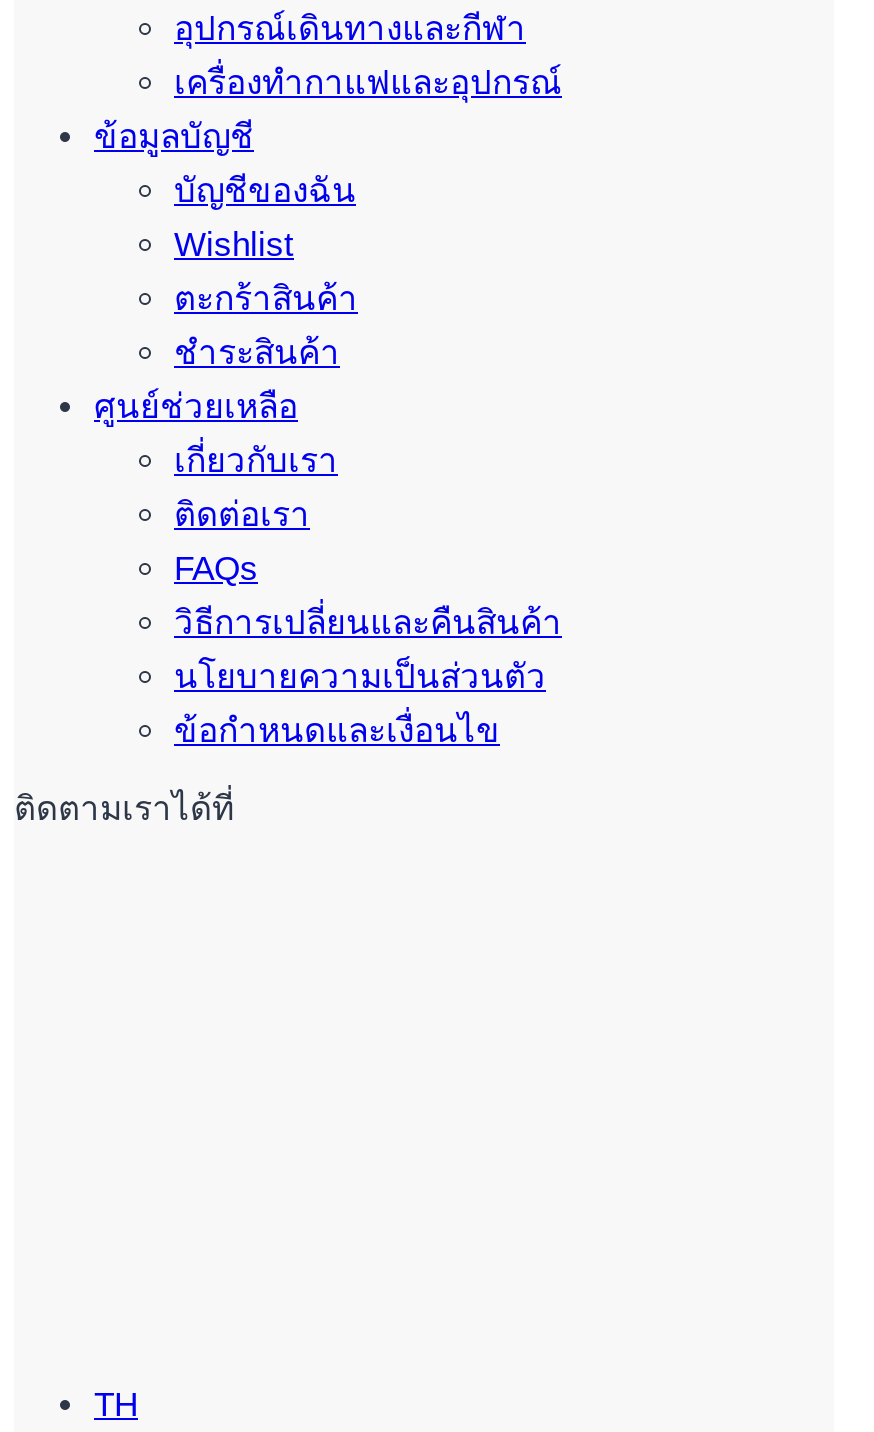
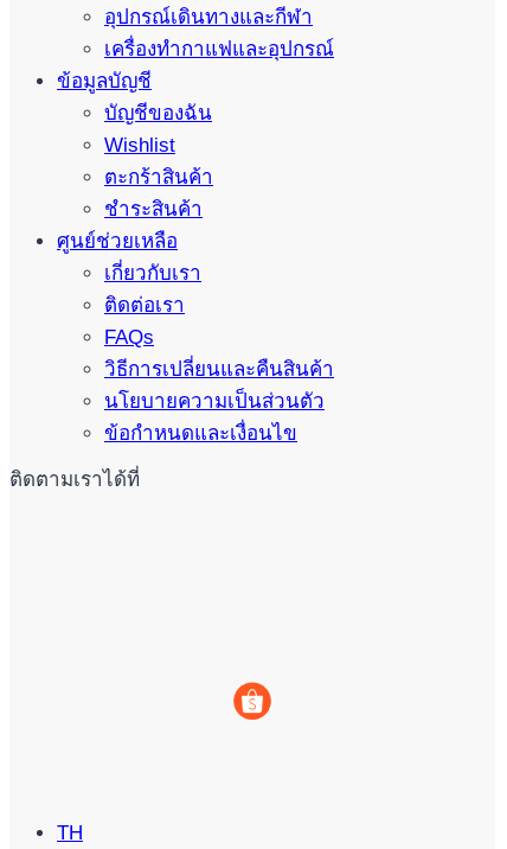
none -> [232,681,272,721] [image]

